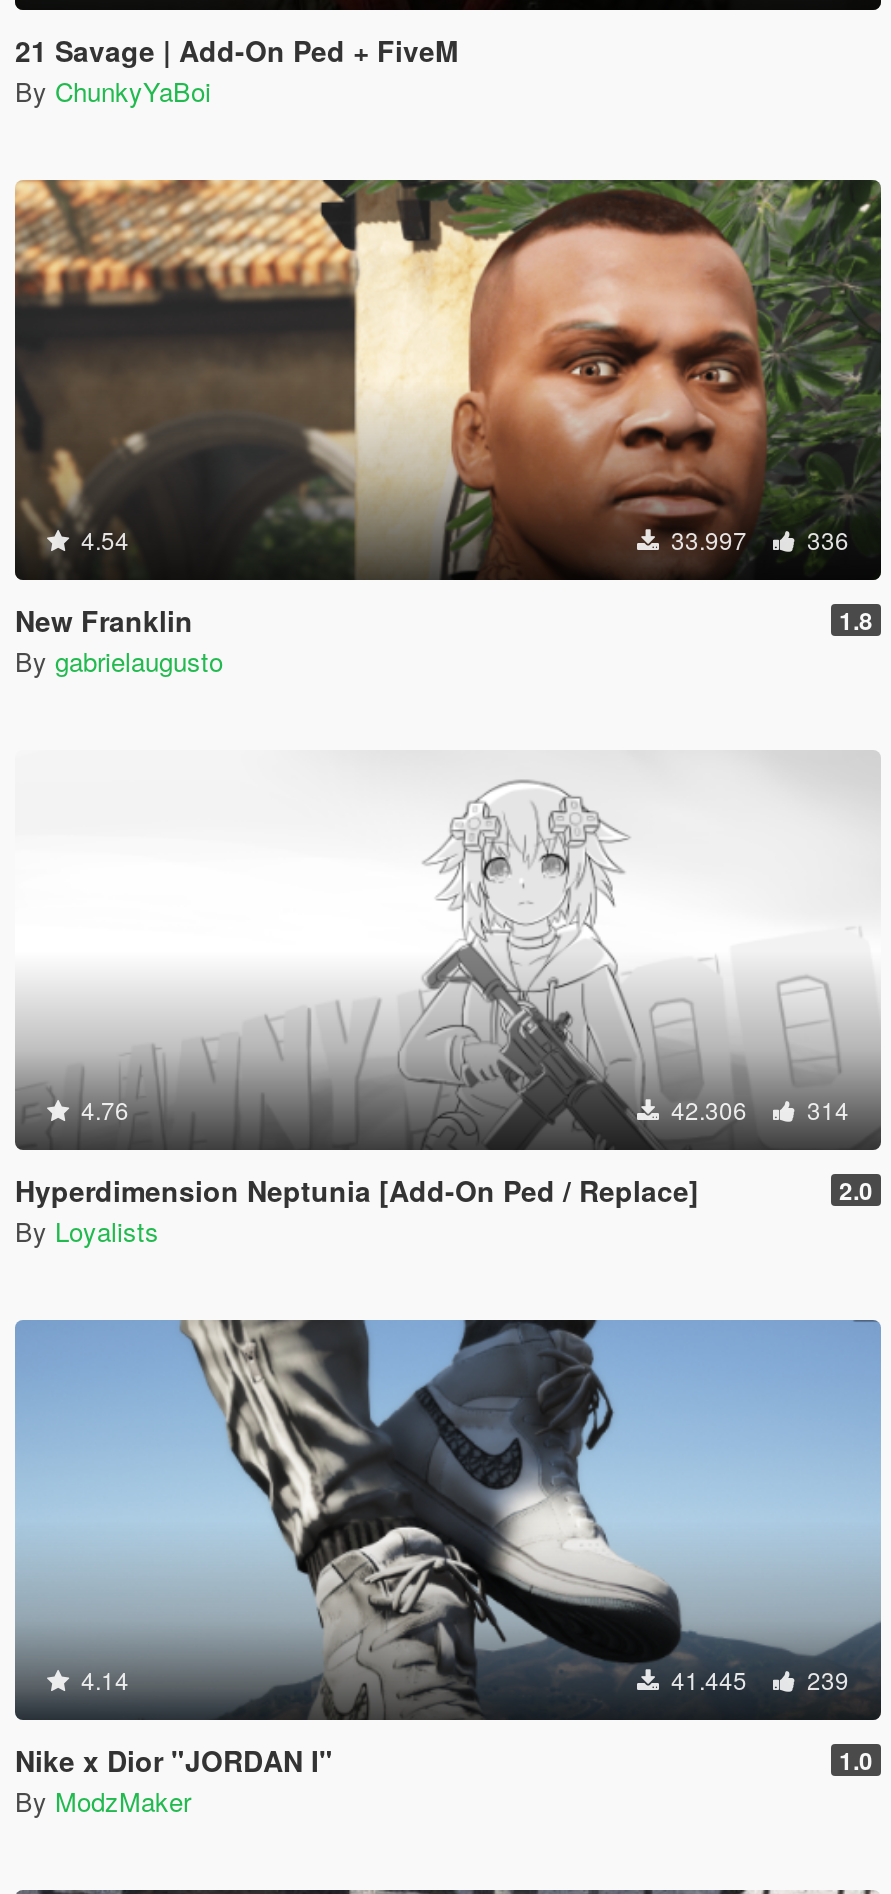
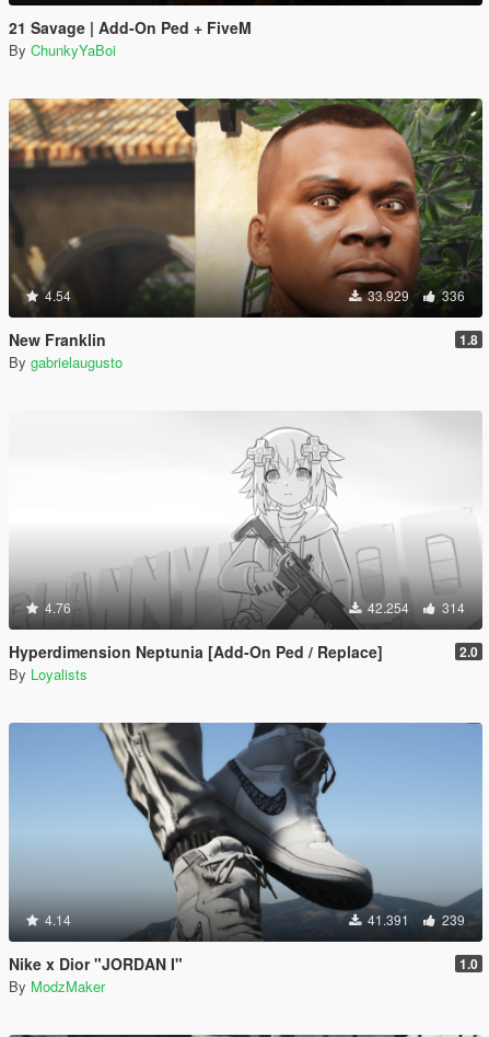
[665,522,849,556] 33.997 336 -> [364,286,465,304] 33.929 336
[665,1092,849,1126] 42.306 314 -> [364,598,465,617] 42.254 314
[665,1662,849,1696] 41.445 239 -> [364,910,465,929] 41.391 239

